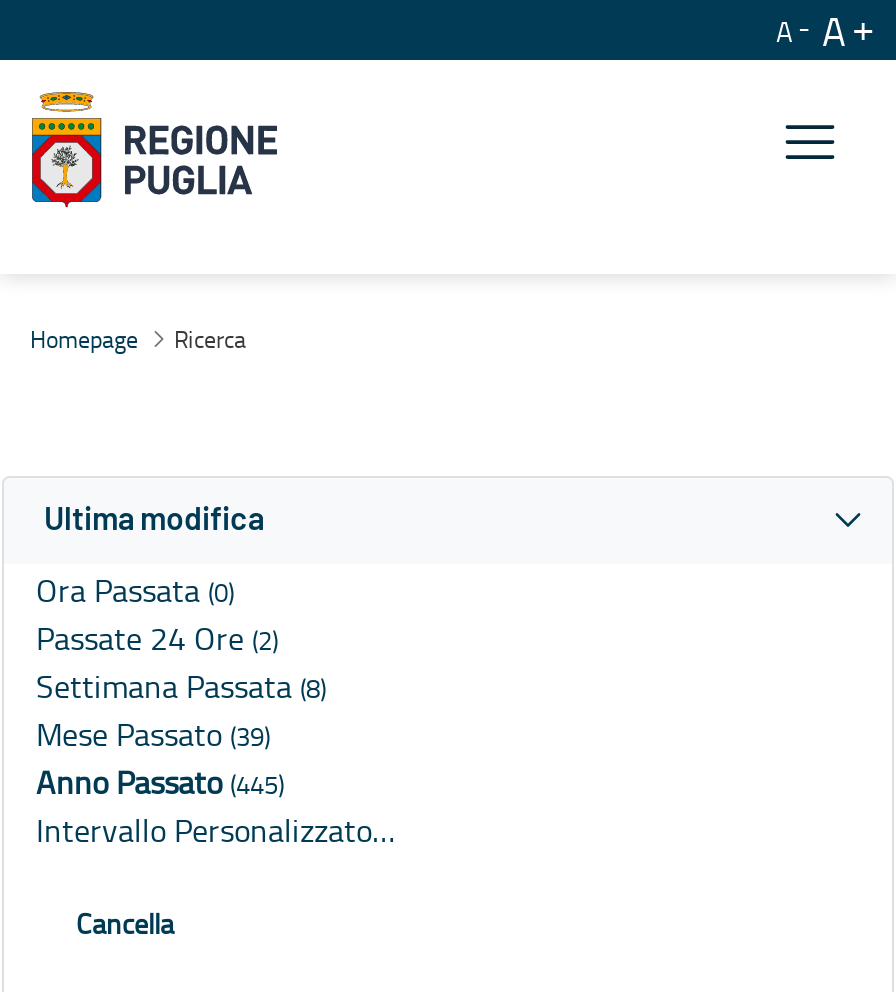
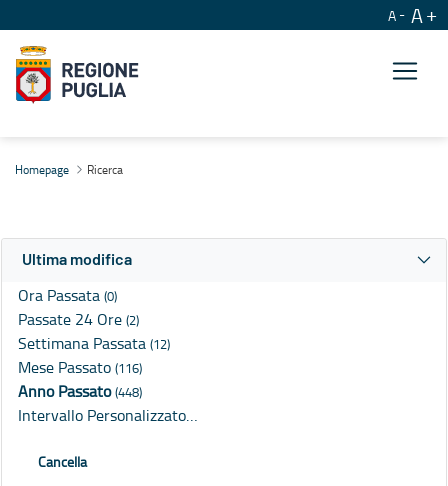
[36,665,326,709] Settimana Passata (8) -> [18,332,170,354] Settimana Passata (12)
[36,713,270,757] Mese Passato (39) -> [18,356,142,378] Mese Passato (116)
[36,761,284,805] Anno Passato (445) -> [18,380,142,402] Anno Passato (448)

